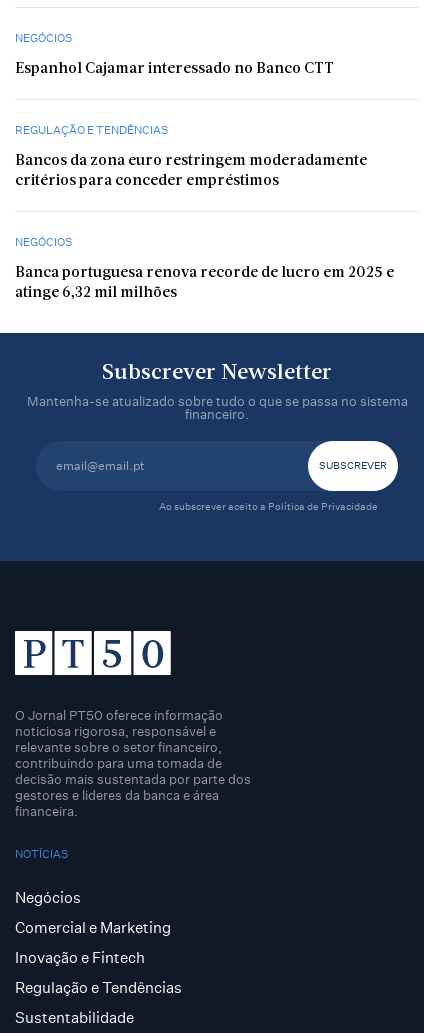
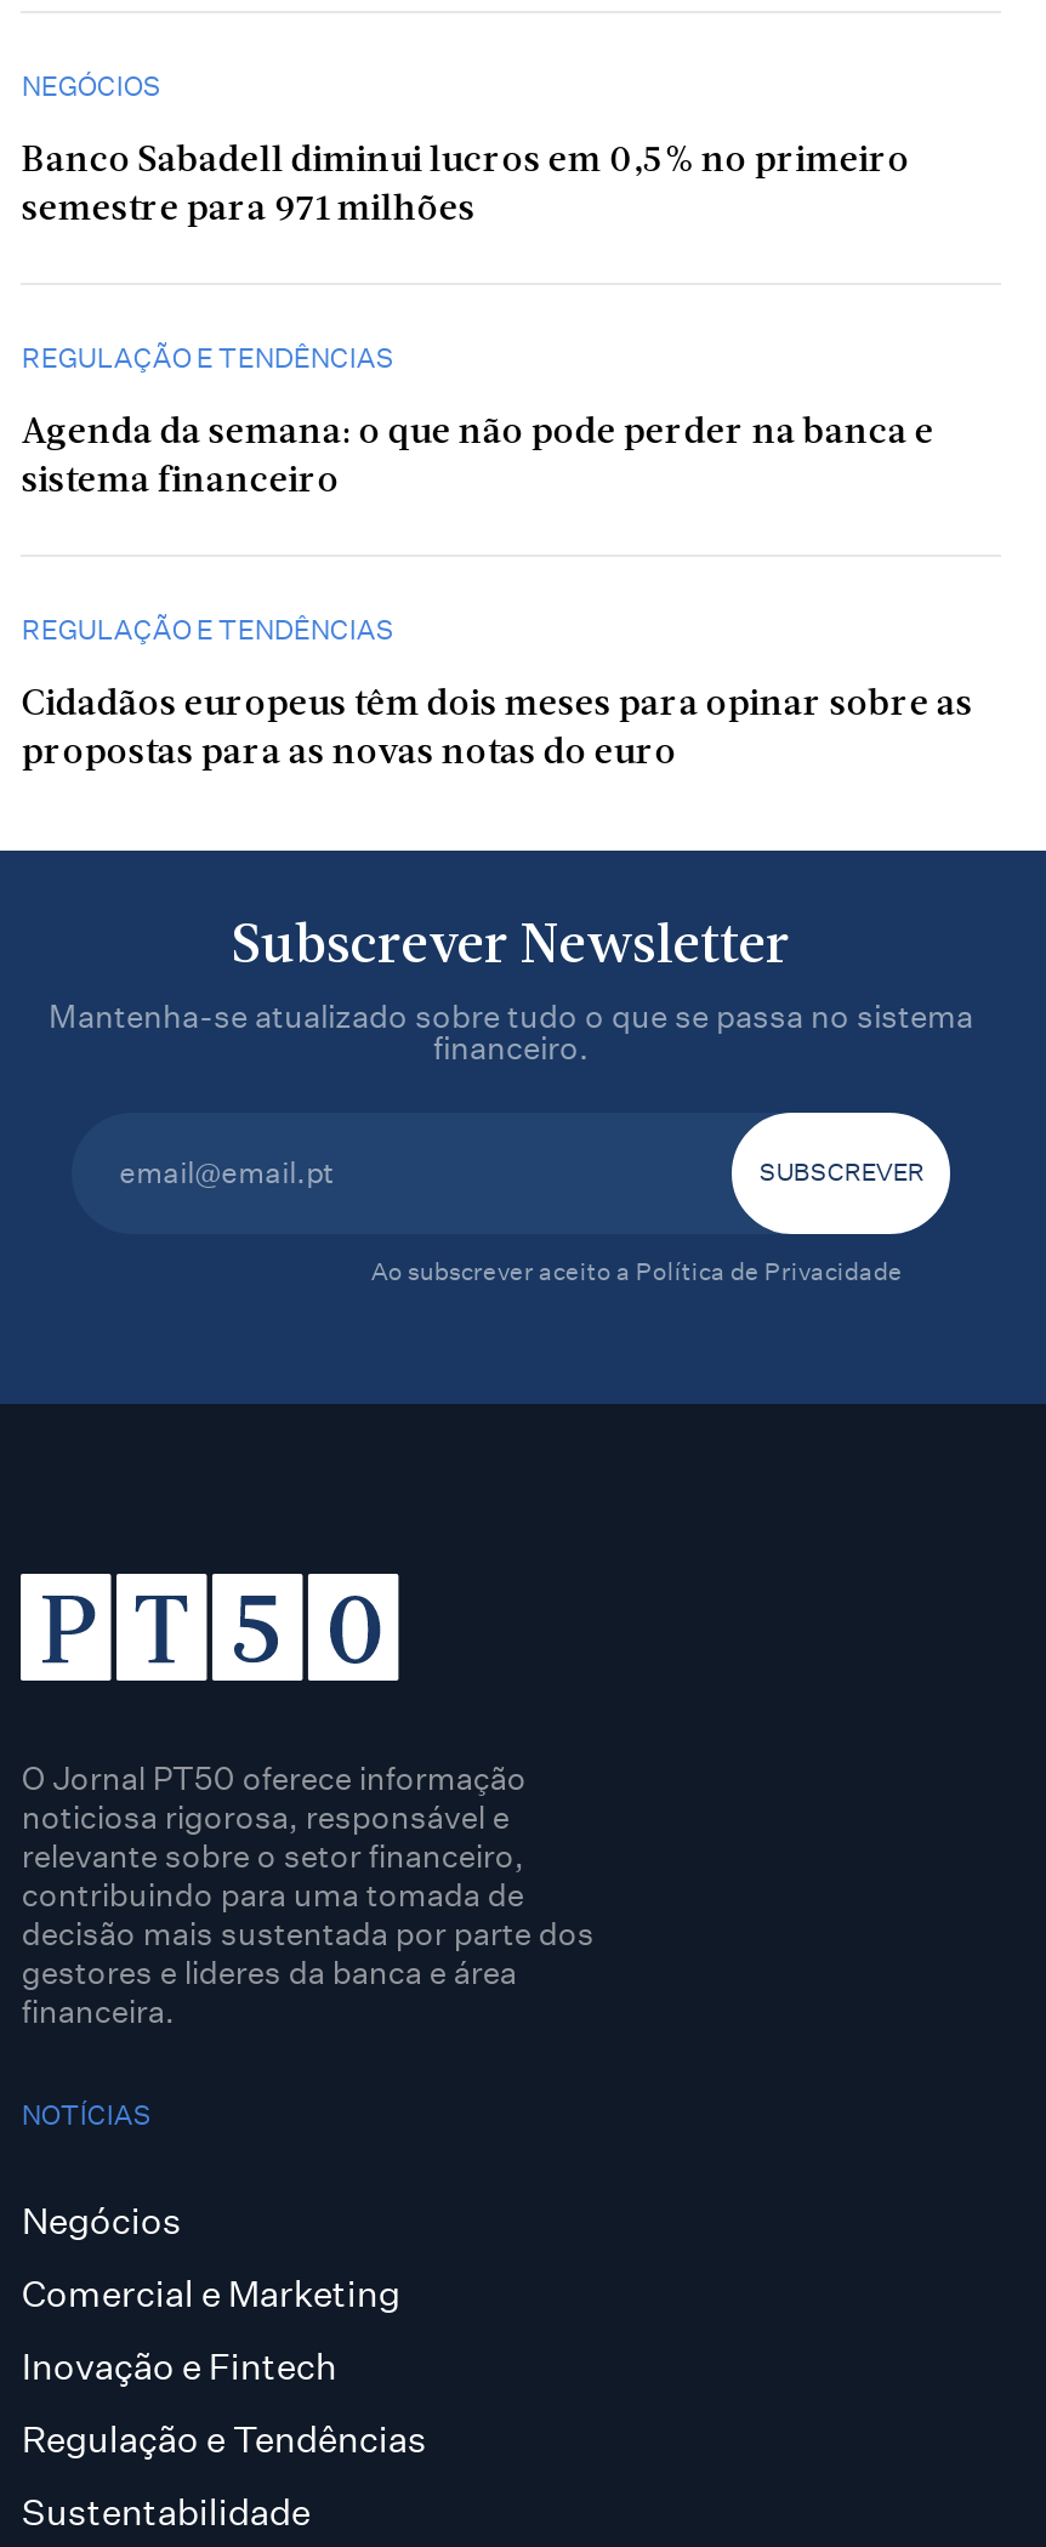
[15,61,334,76] Espanhol Cajamar interessado no Banco CTT -> [22,143,910,228] Banco Sabadell diminui lucros em 0,5% no primeiro | semestre para 971 milhões
[15,153,367,188] Bancos da zona euro restringem moderadamente | critérios para conceder empréstimos -> [22,415,934,500] Agenda da semana: o que não pode perder na banca e | sistema financeiro
[15,234,72,248] NEGÓCIOS -> [22,612,393,646] REGULAÇÃO E TENDÊNCIAS
[15,265,394,300] Banca portuguesa renova recorde de lucro em 2025 e | atinge 6,32 mil milhões -> [22,687,973,772] Cidadãos europeus têm dois meses para opinar sobre as | propostas para as novas notas do euro

